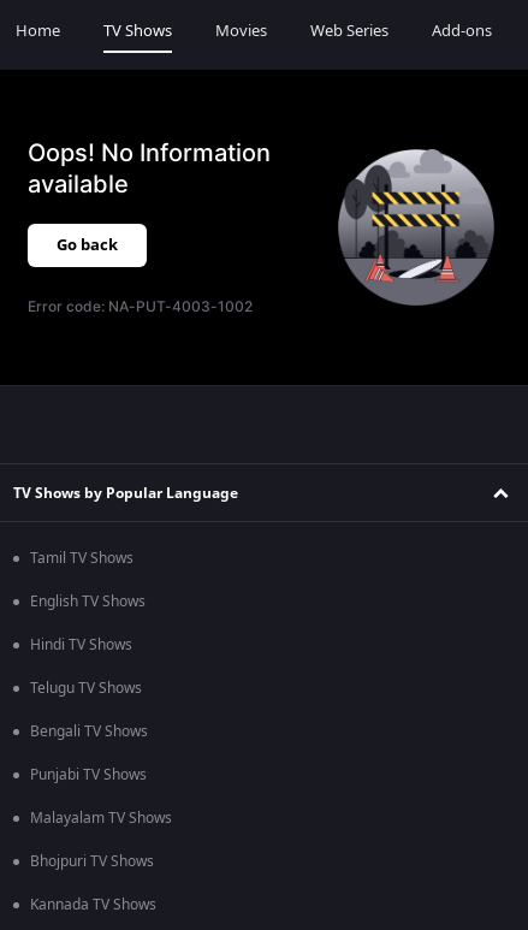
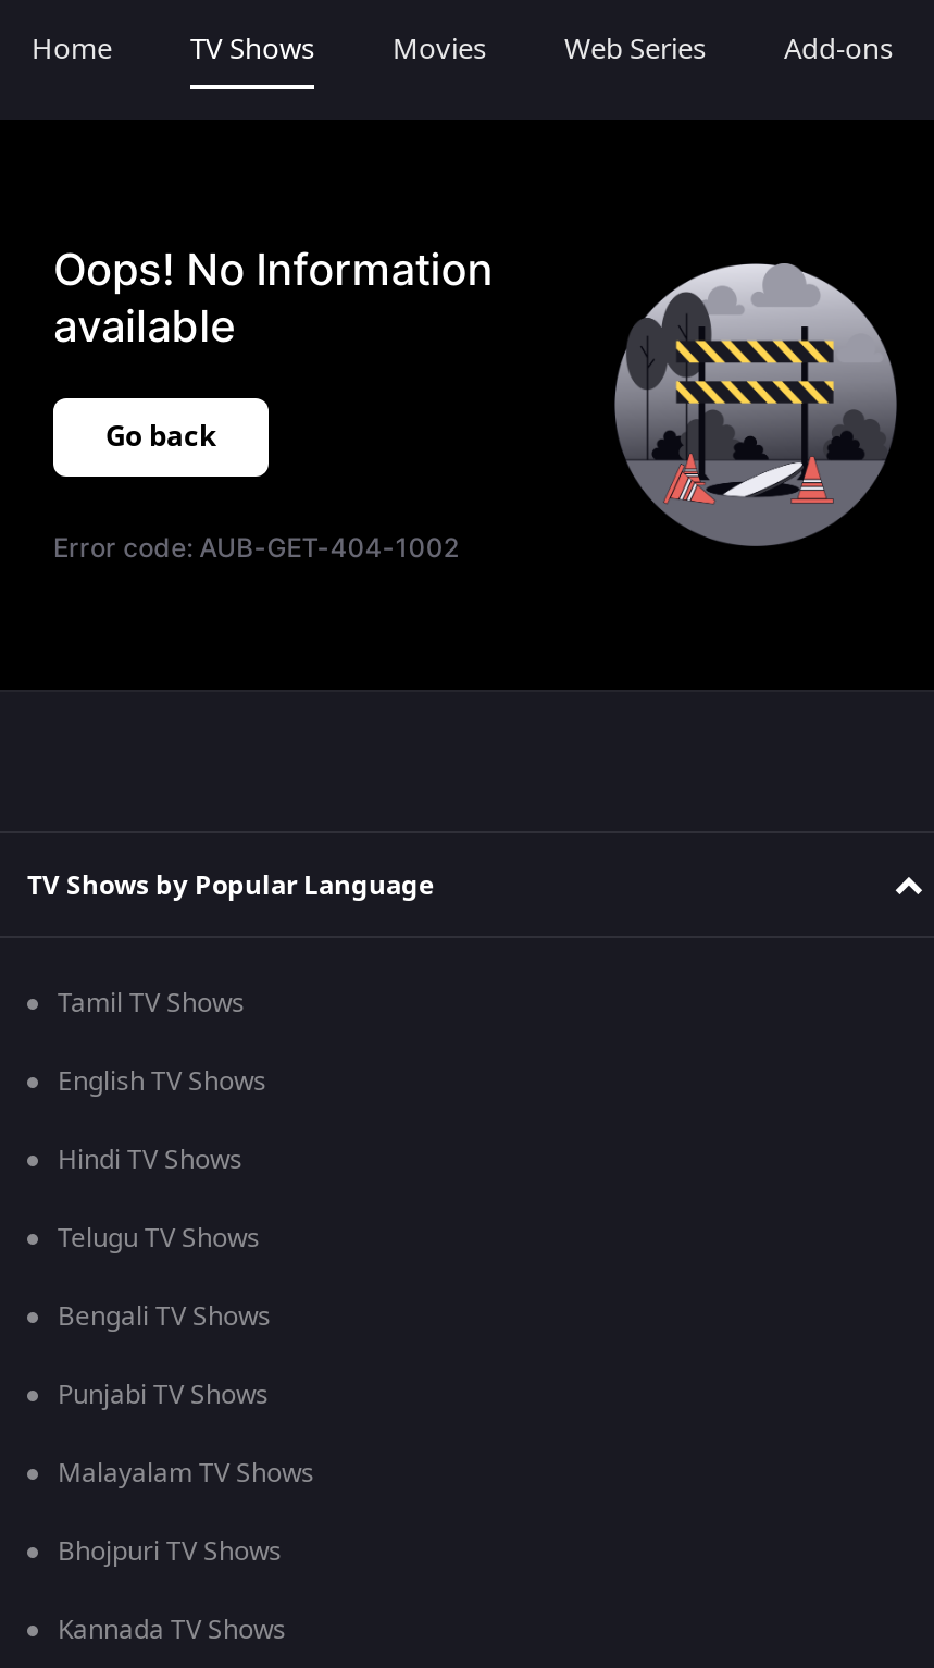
[28,297,253,315] Error code: NA-PUT-4003-1002 -> [53,531,459,564] Error code: AUB-GET-404-1002

